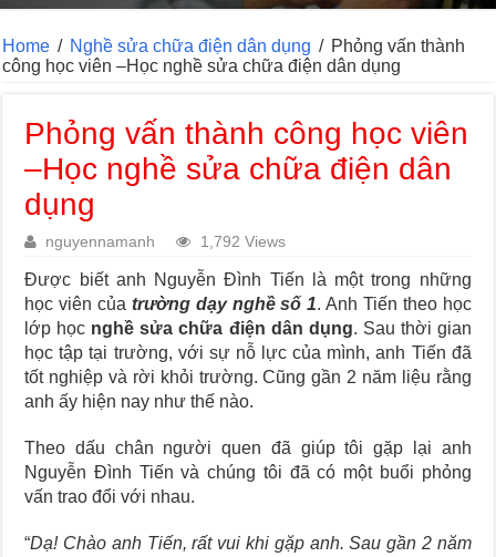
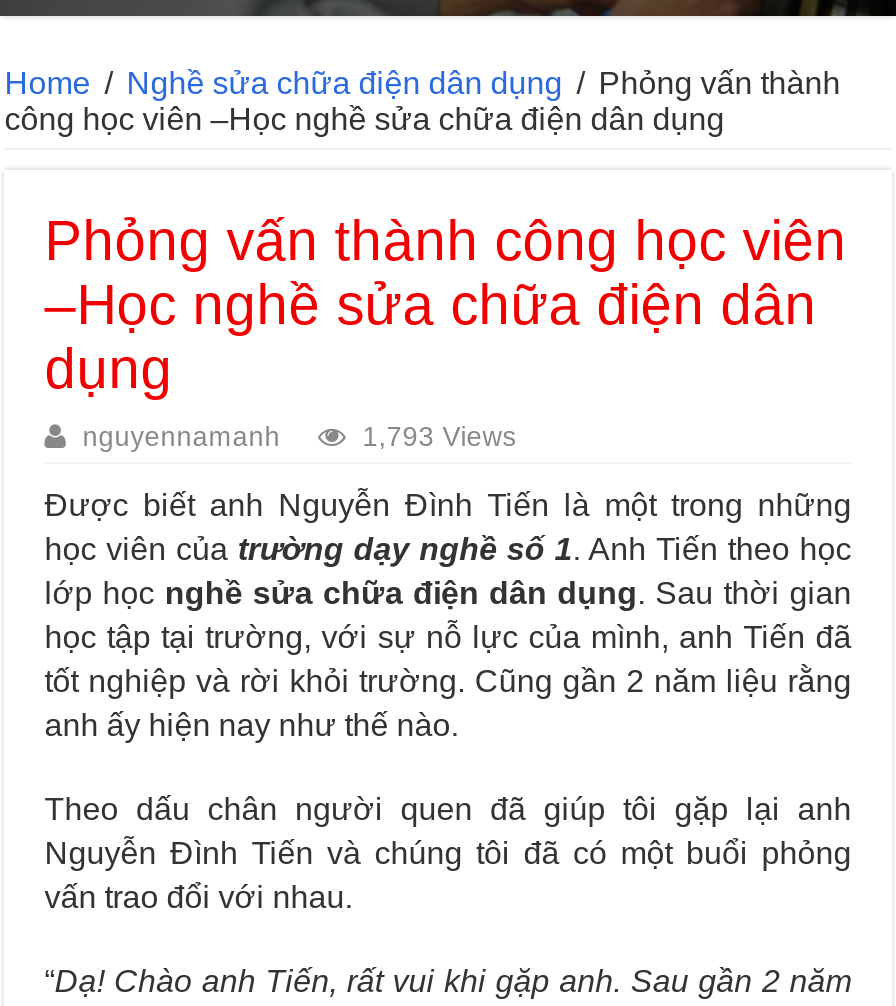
[201,234,286,251] 1,792 Views -> [362,423,516,453] 1,793 Views

